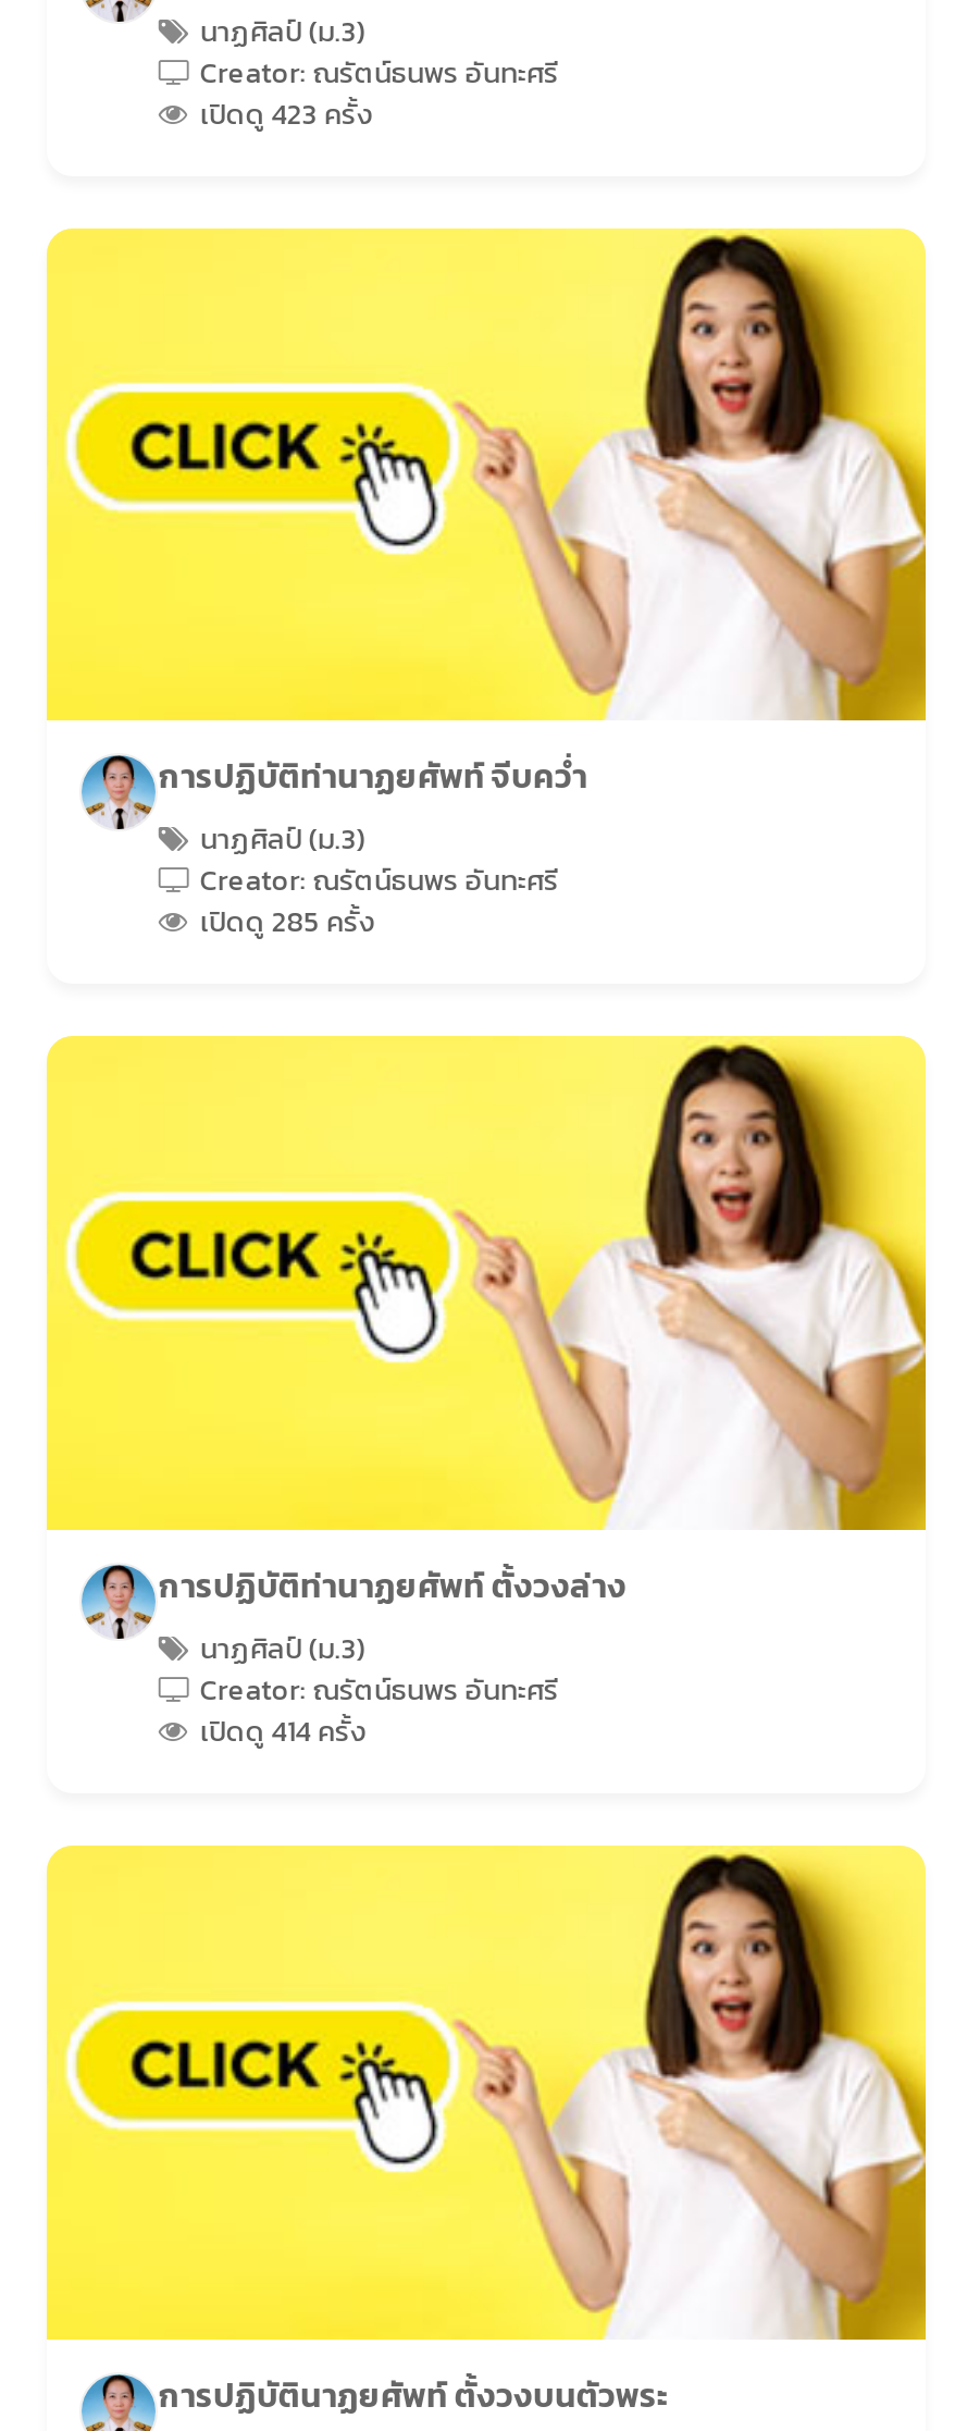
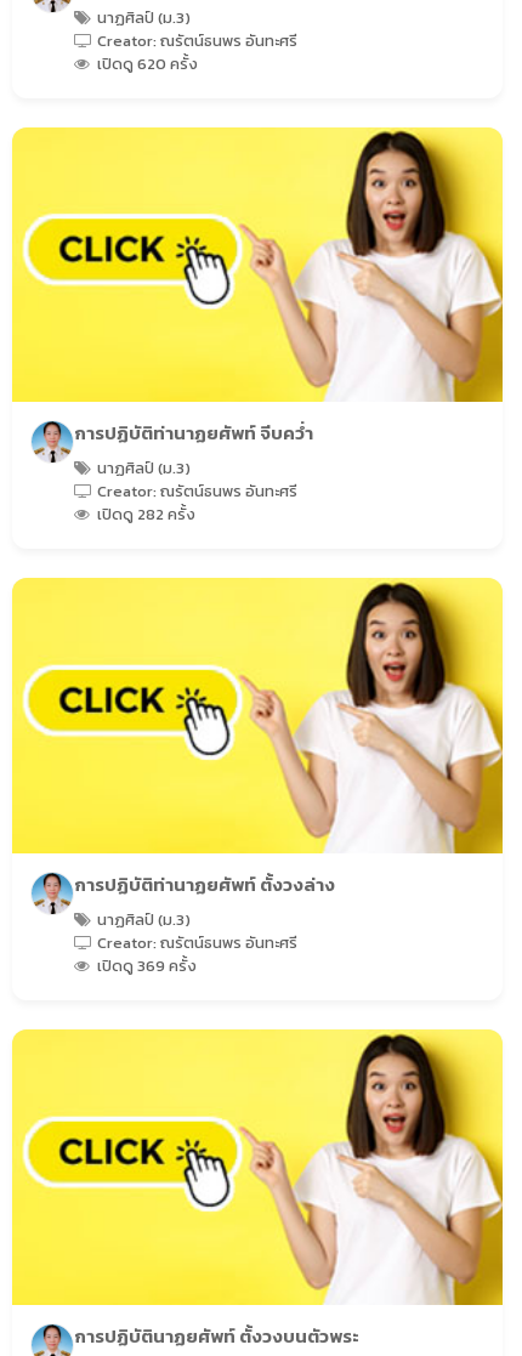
[193,93,374,134] เปิดดู 423 ครั้ง -> [94,52,198,75] เปิดดู 620 ครั้ง
[193,902,376,943] เปิดดู 285 ครั้ง -> [94,503,196,526] เปิดดู 282 ครั้ง
[193,1711,367,1752] เปิดดู 414 ครั้ง -> [94,954,197,977] เปิดดู 369 ครั้ง

